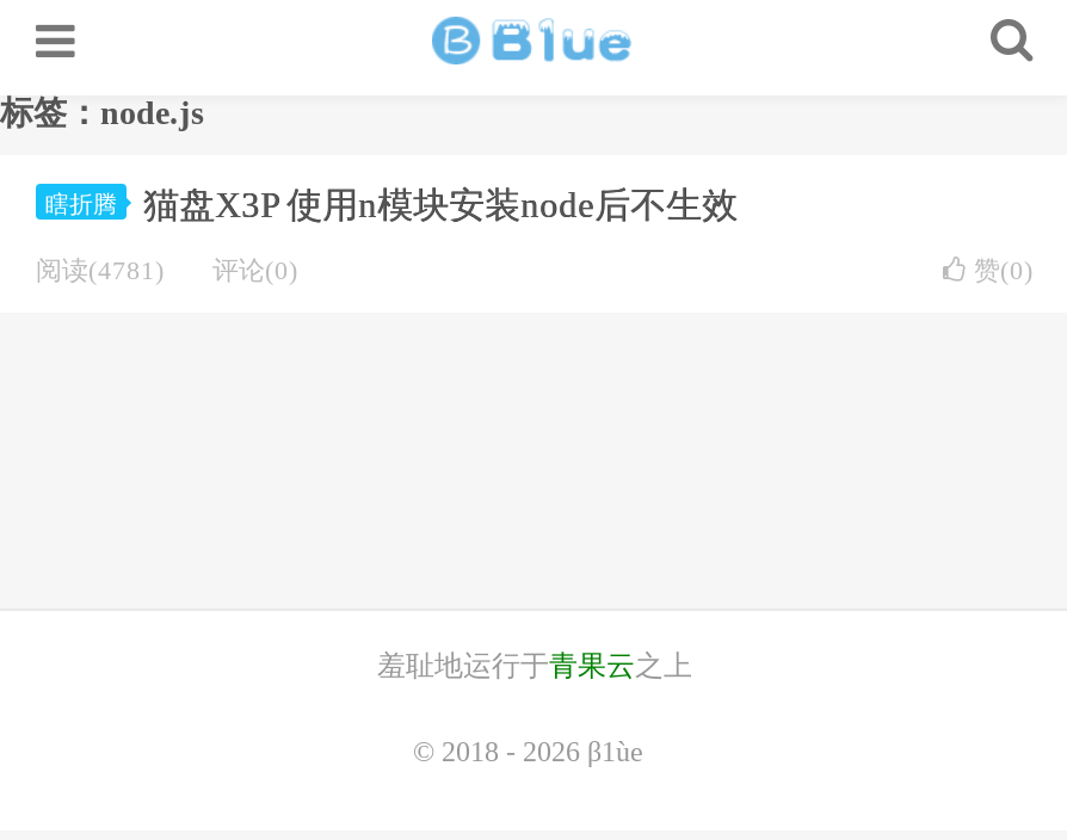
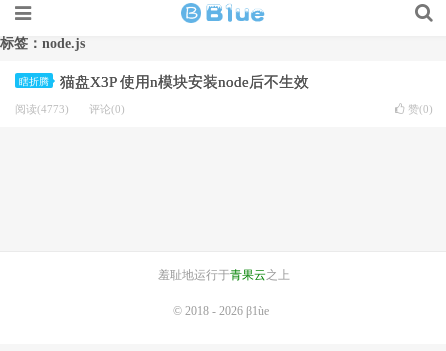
[36,255,298,284] 阅读(4781) 评论(0) -> [15,103,125,115] 阅读(4773) 评论(0)

